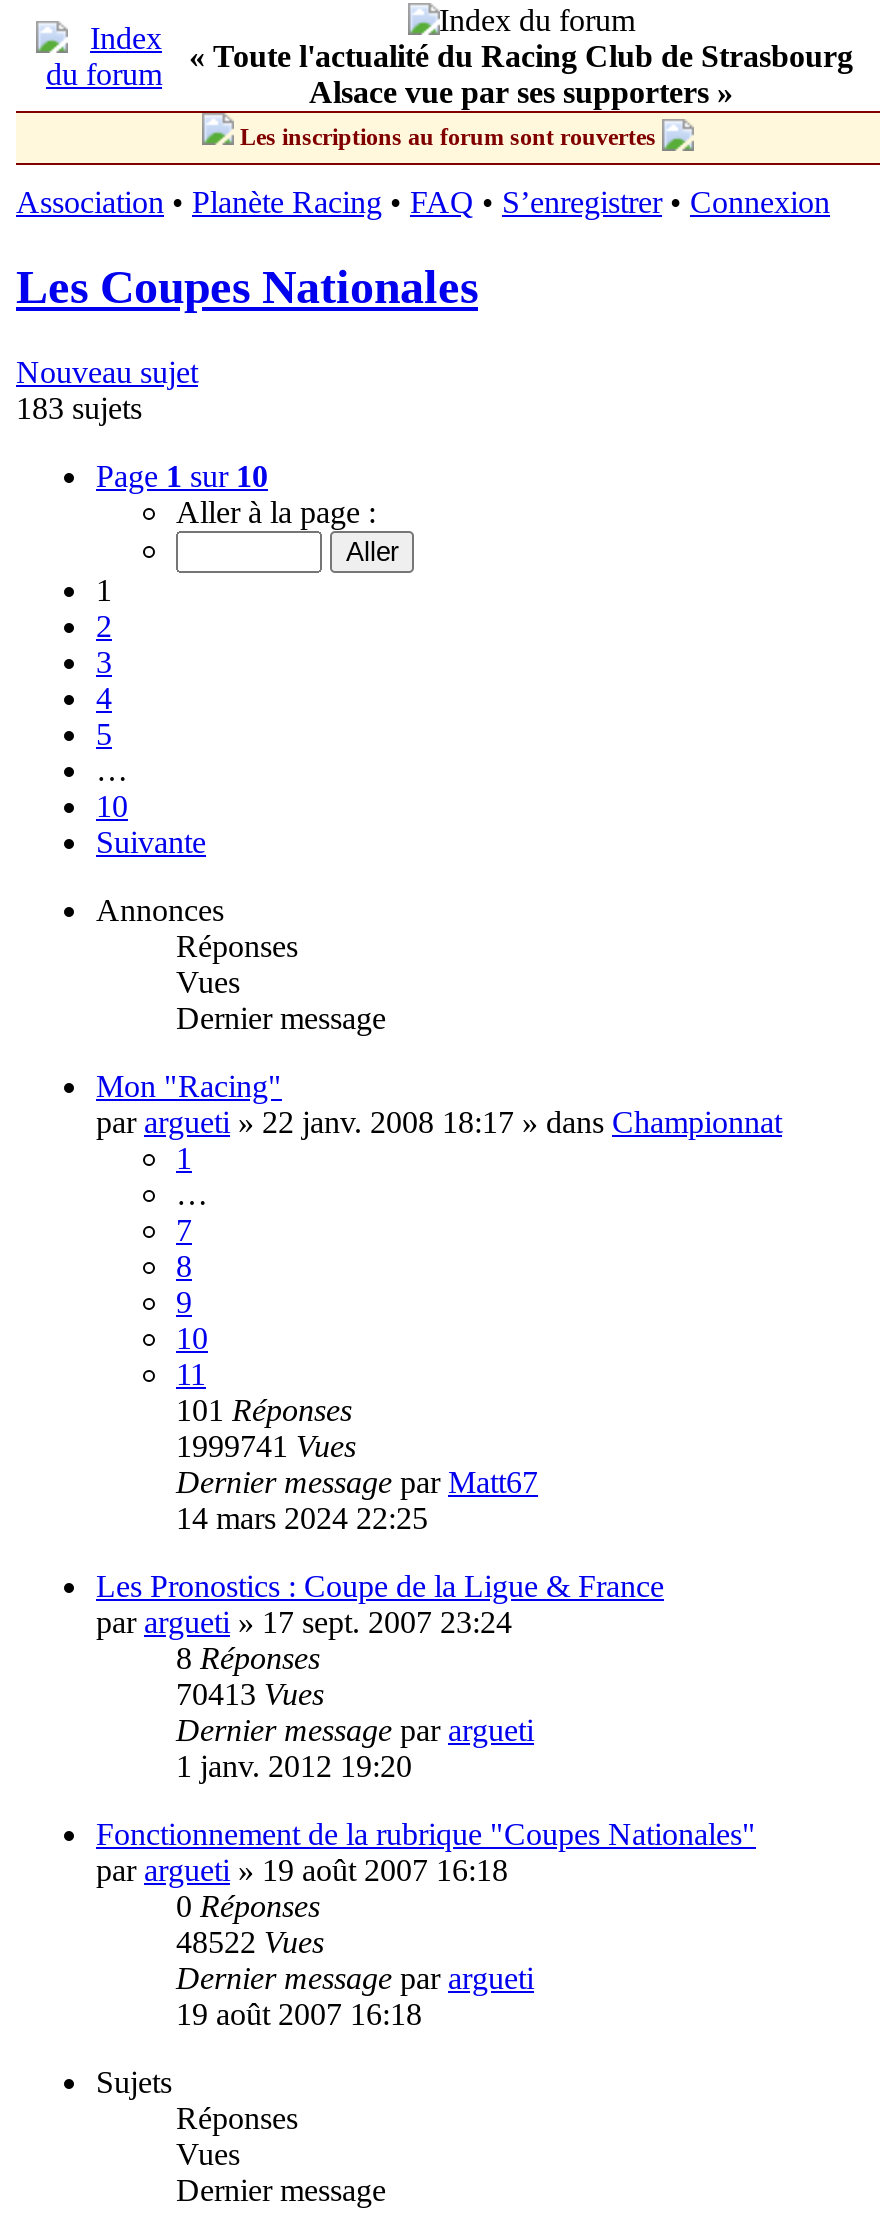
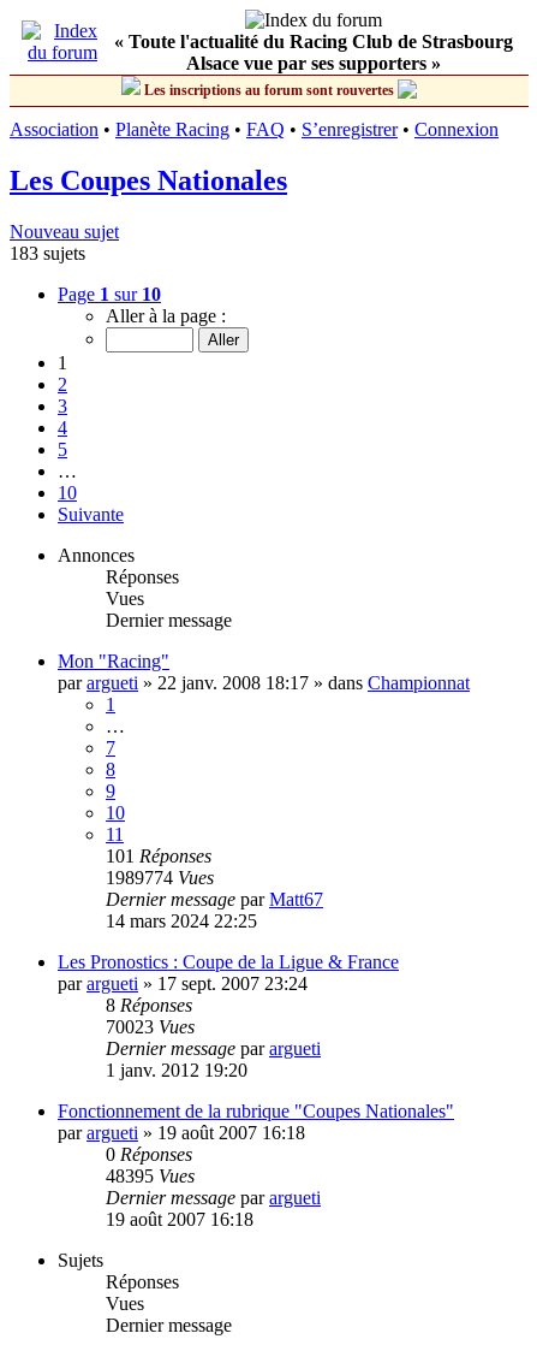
[176,1429,356,1463] 1999741 Vues -> [106,867,214,888] 1989774 Vues
[176,1677,324,1711] 70413 Vues -> [106,1016,195,1037] 70023 Vues
[176,1925,324,1959] 48522 Vues -> [106,1166,195,1186] 48395 Vues

